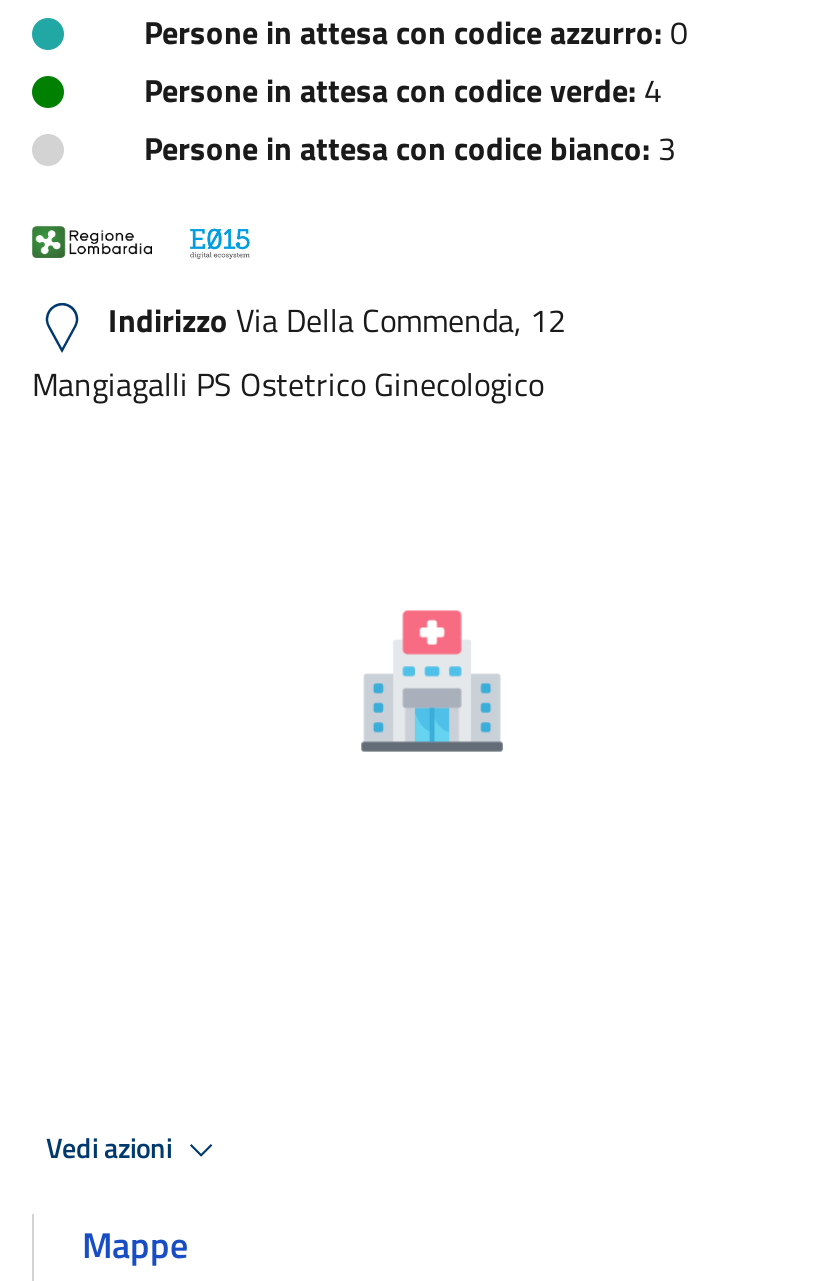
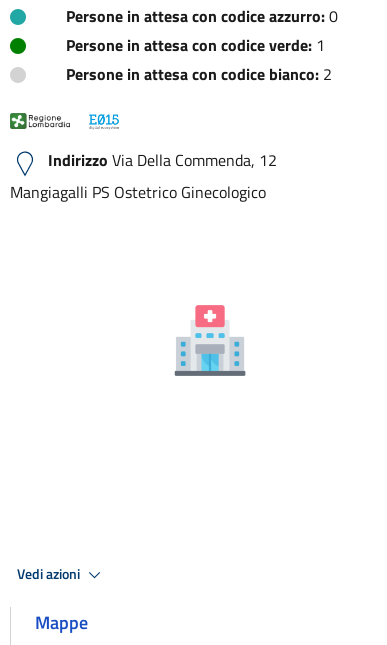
[144,66,662,114] Persone in attesa con codice verde: 4 -> [66,33,325,57] Persone in attesa con codice verde: 1
[144,124,676,172] Persone in attesa con codice bianco: 3 -> [66,62,332,86] Persone in attesa con codice bianco: 2

